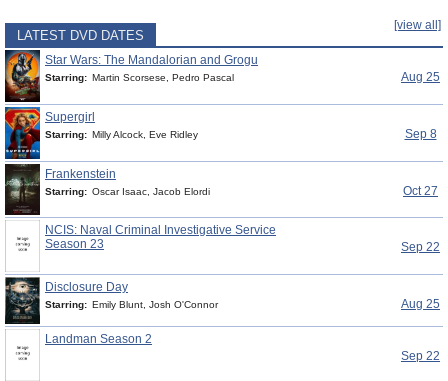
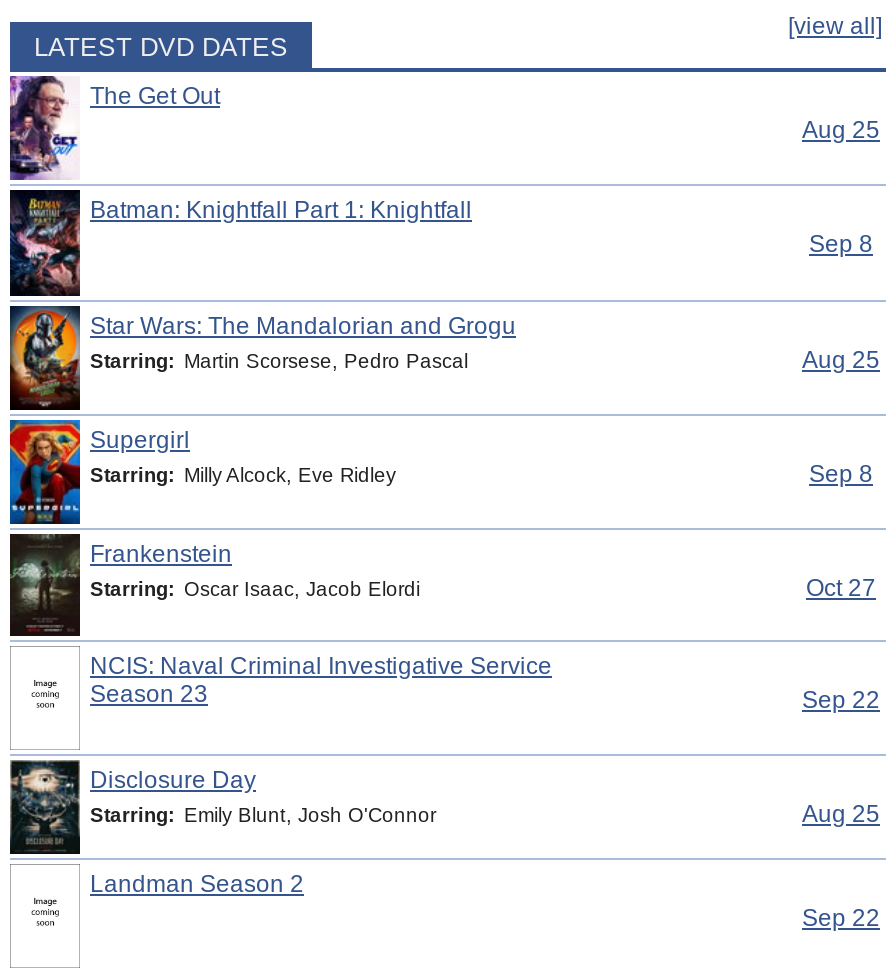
none -> [8,74,880,298] [image] | The Get Out | Aug 25 | Batman: Knightfall Part 1: Knightfall | Sep 8

